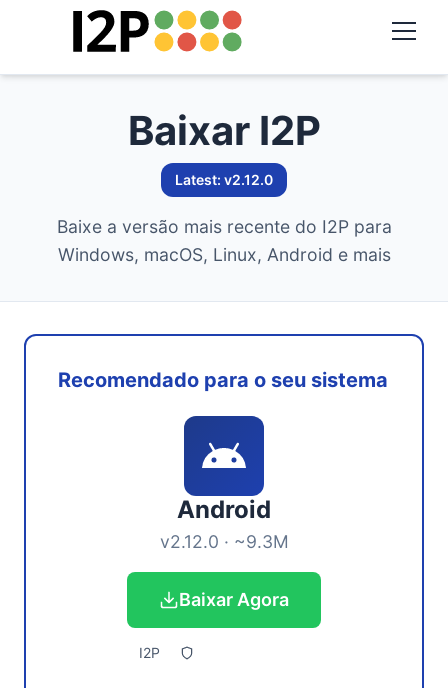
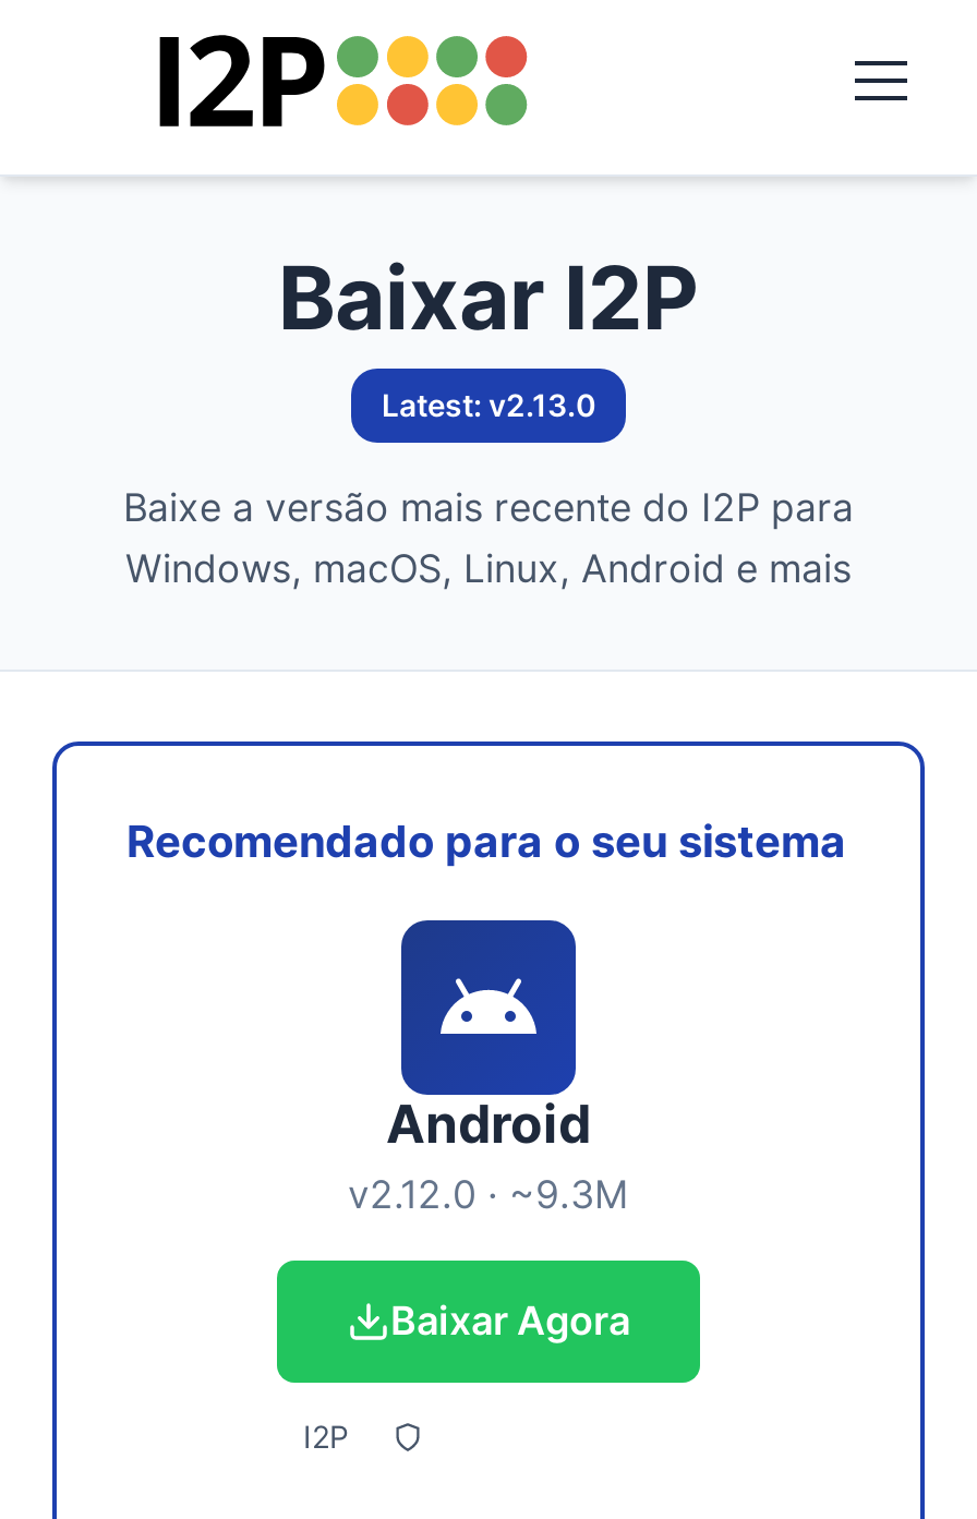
[175,171,273,188] Latest: v2.12.0 -> [382,386,595,423] Latest: v2.13.0

